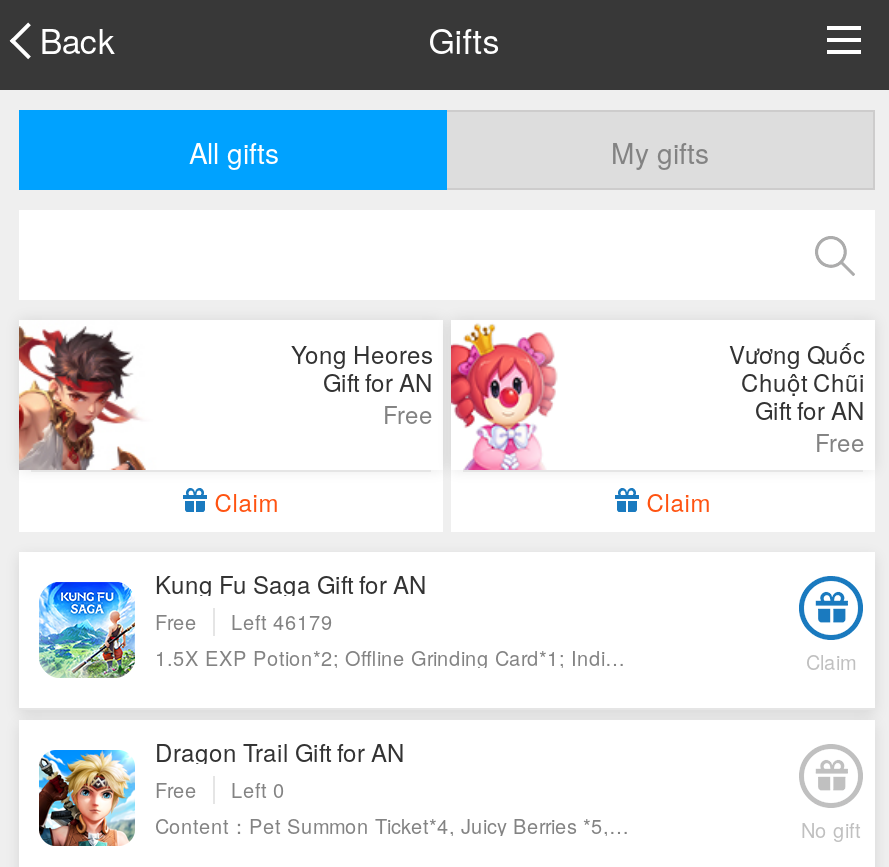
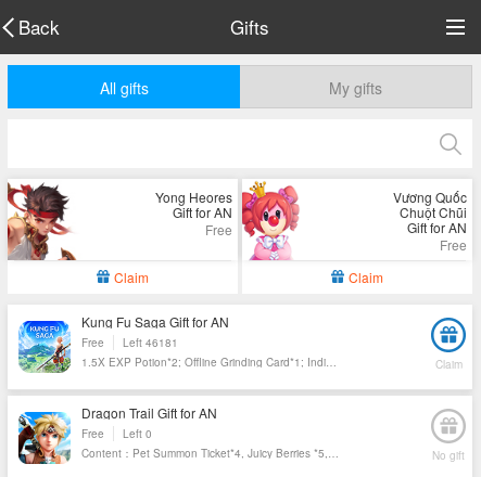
[155,608,333,636] Free Left 46179 -> [81,335,178,350] Free Left 46181

